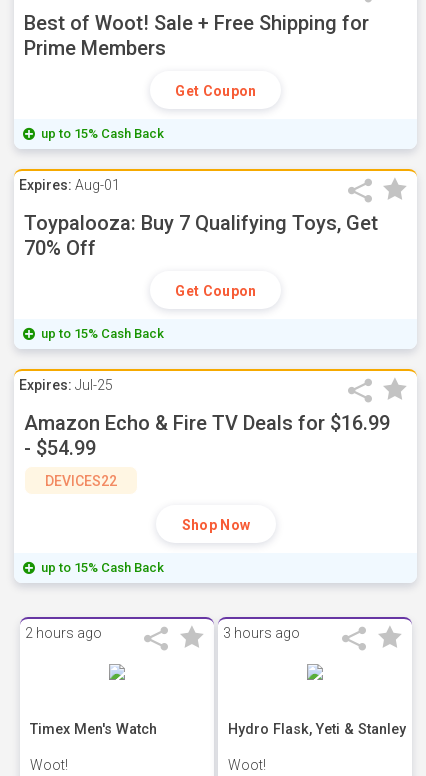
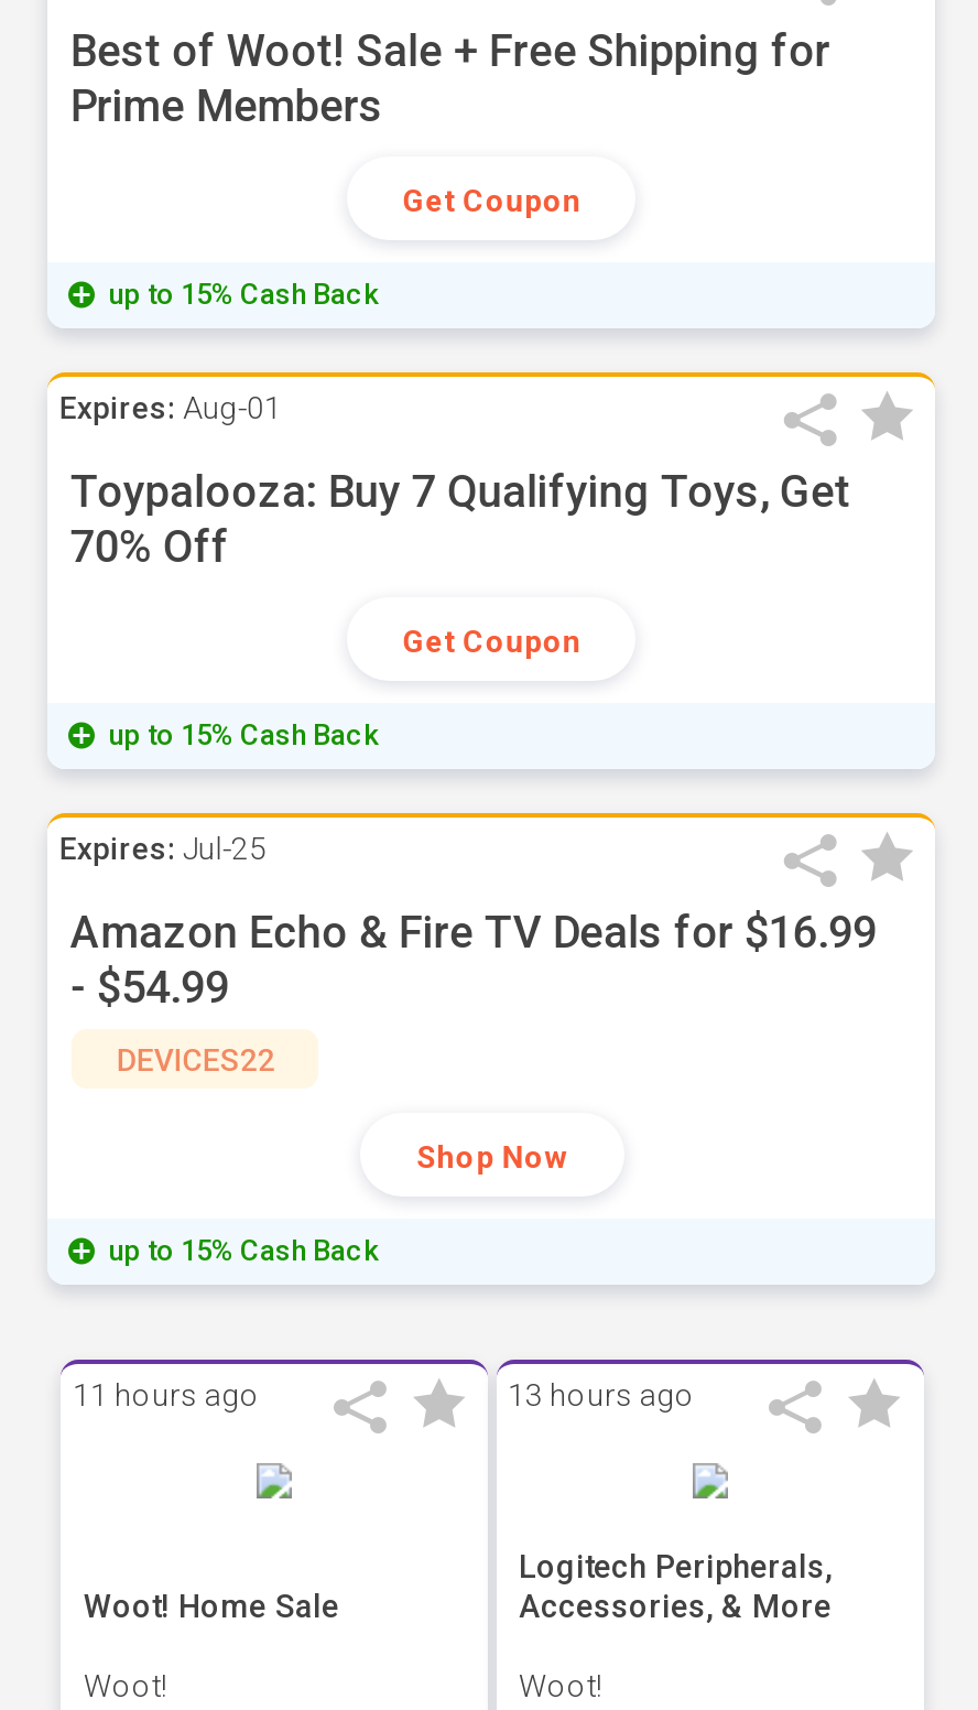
[25,625,102,641] 2 hours ago -> [73,1377,260,1413] 11 hours ago
[223,625,300,641] 3 hours ago -> [508,1377,695,1413] 13 hours ago
[30,721,157,738] Timex Men's Watch -> [84,1589,339,1626] Woot! Home Sale
[228,721,406,738] Hydro Flask, Yeti & Stanley -> [519,1549,832,1626] Logitech Peripherals, | Accessories, & More

